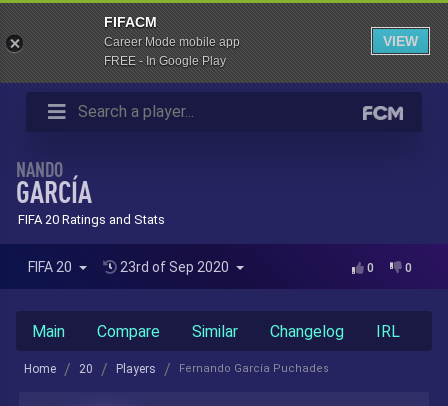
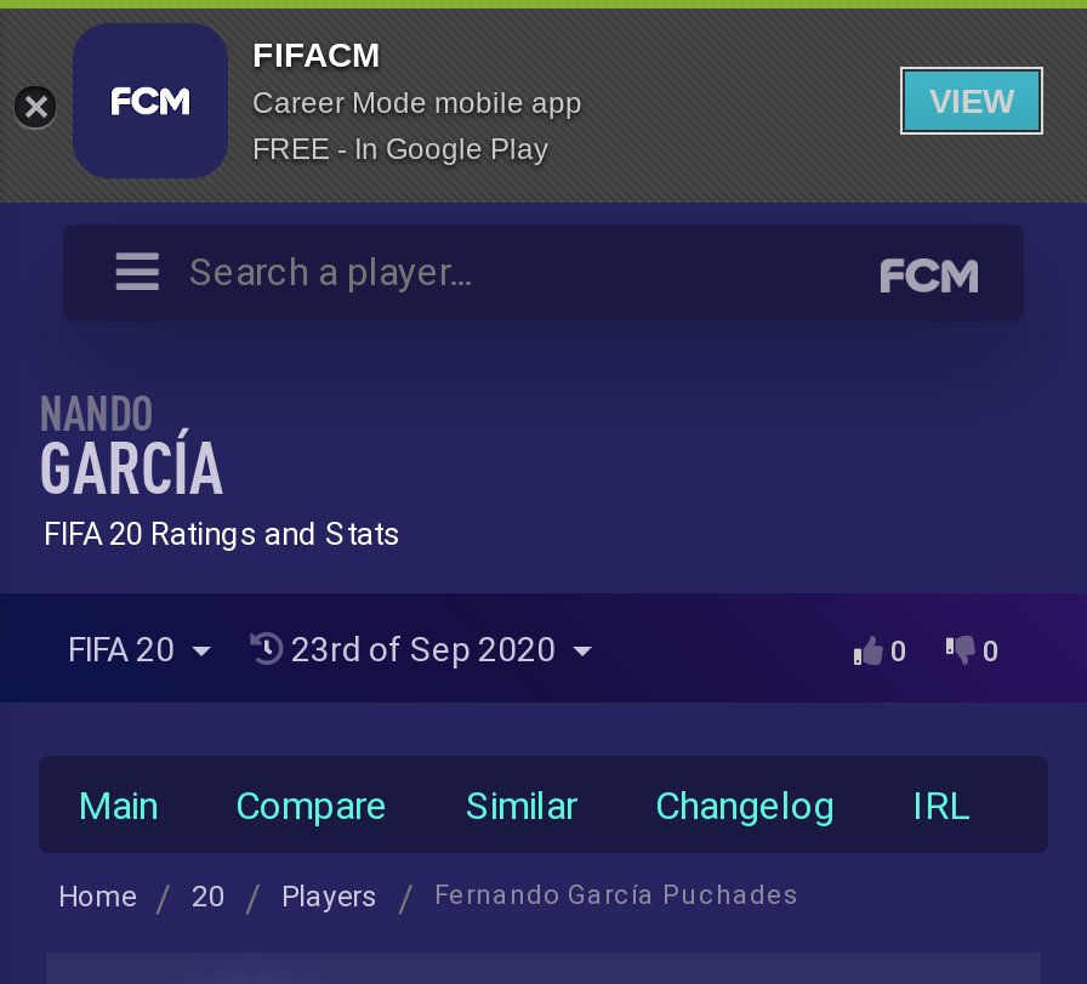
none -> [73,23,228,178] [image]

